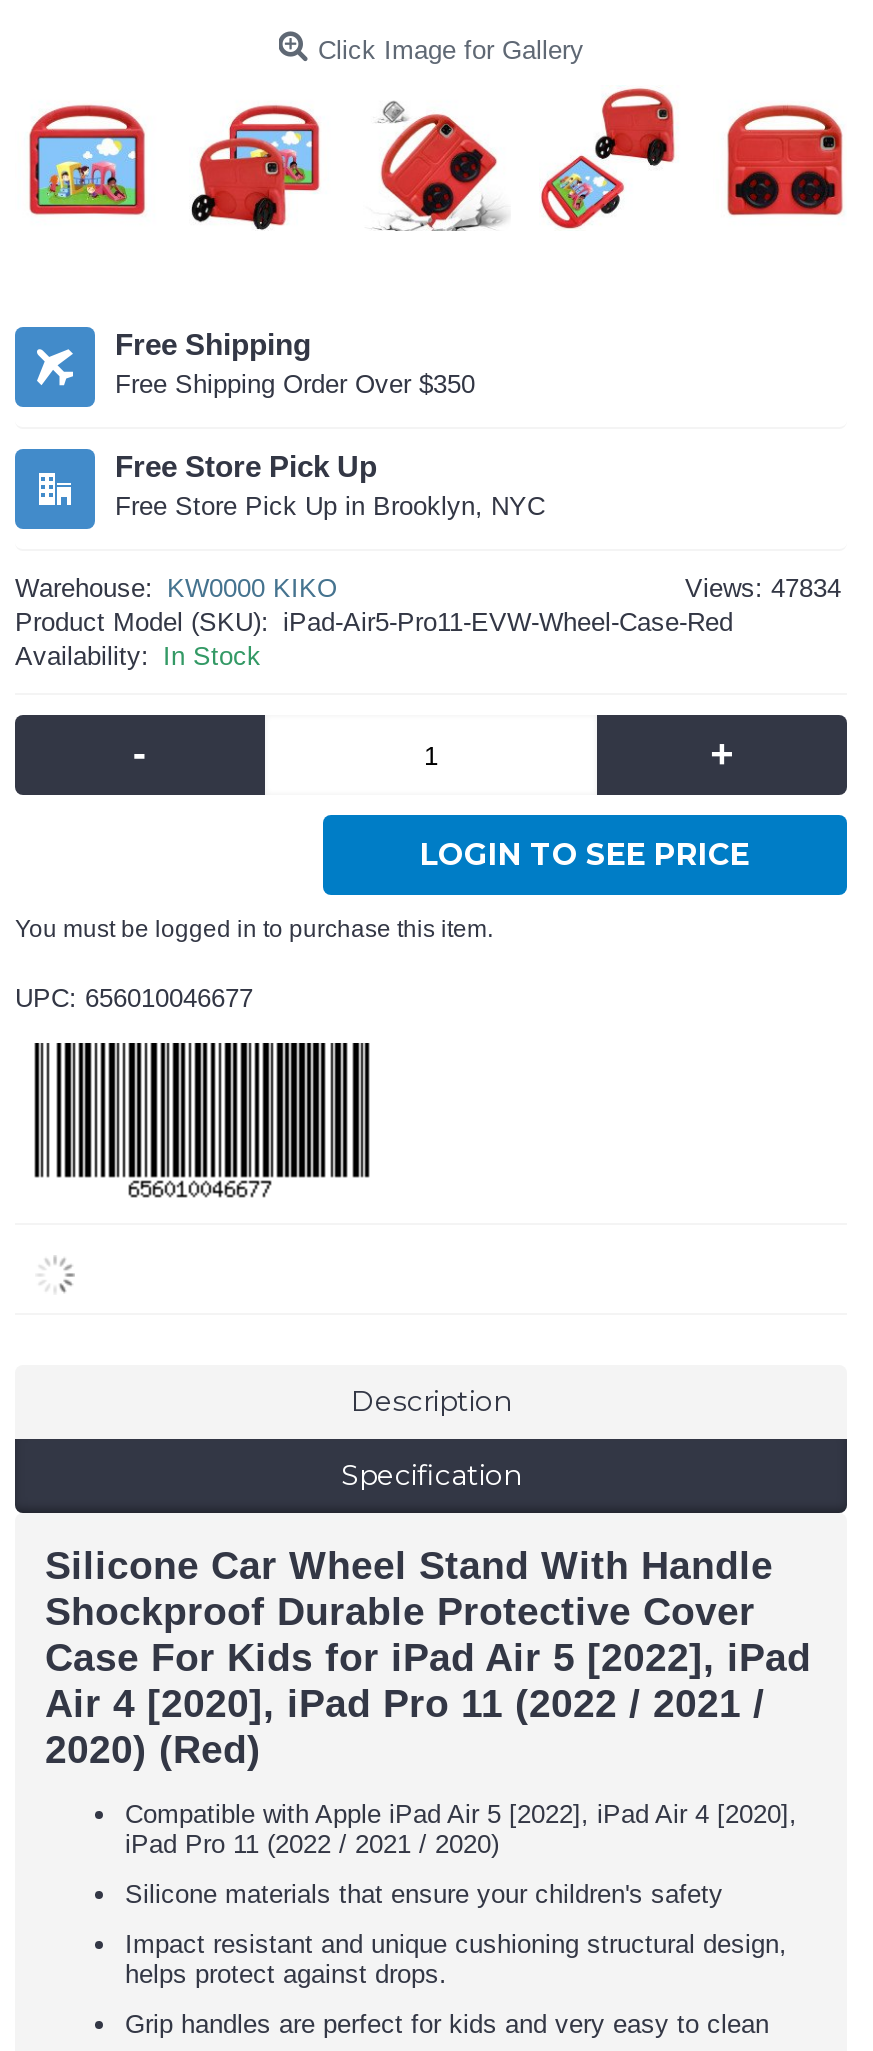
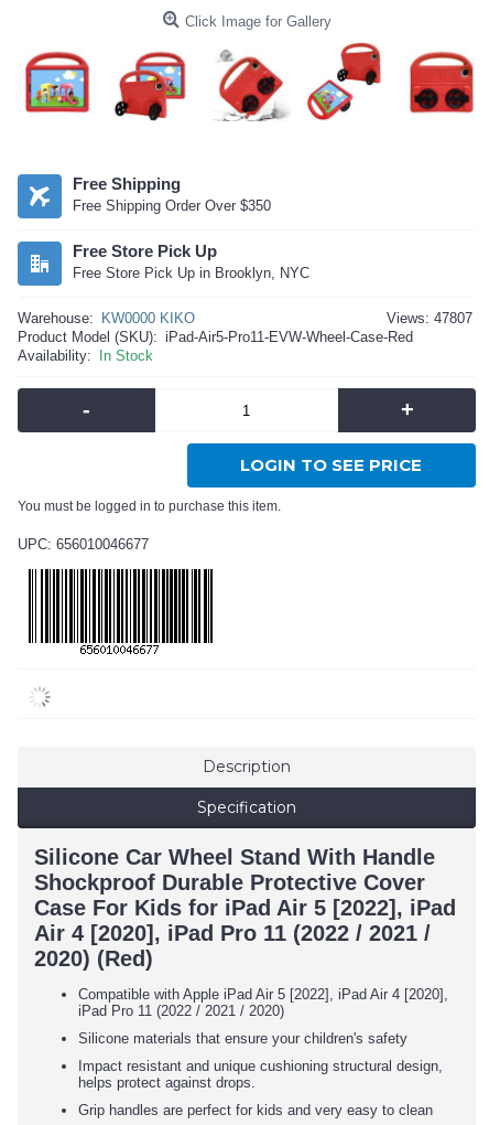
[685,573,841,603] Views: 47834 -> [387,310,472,327] Views: 47807

